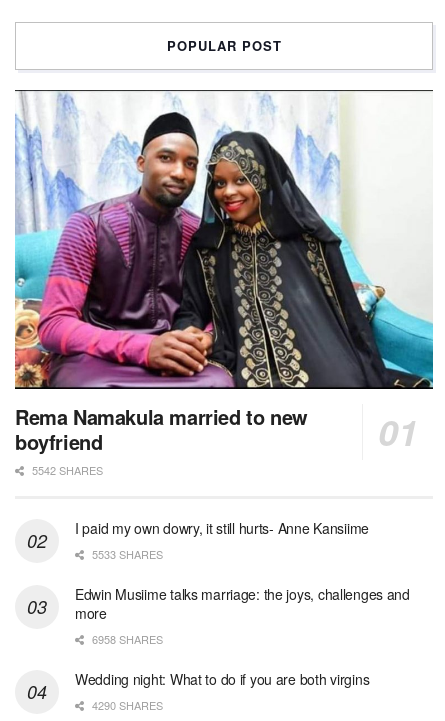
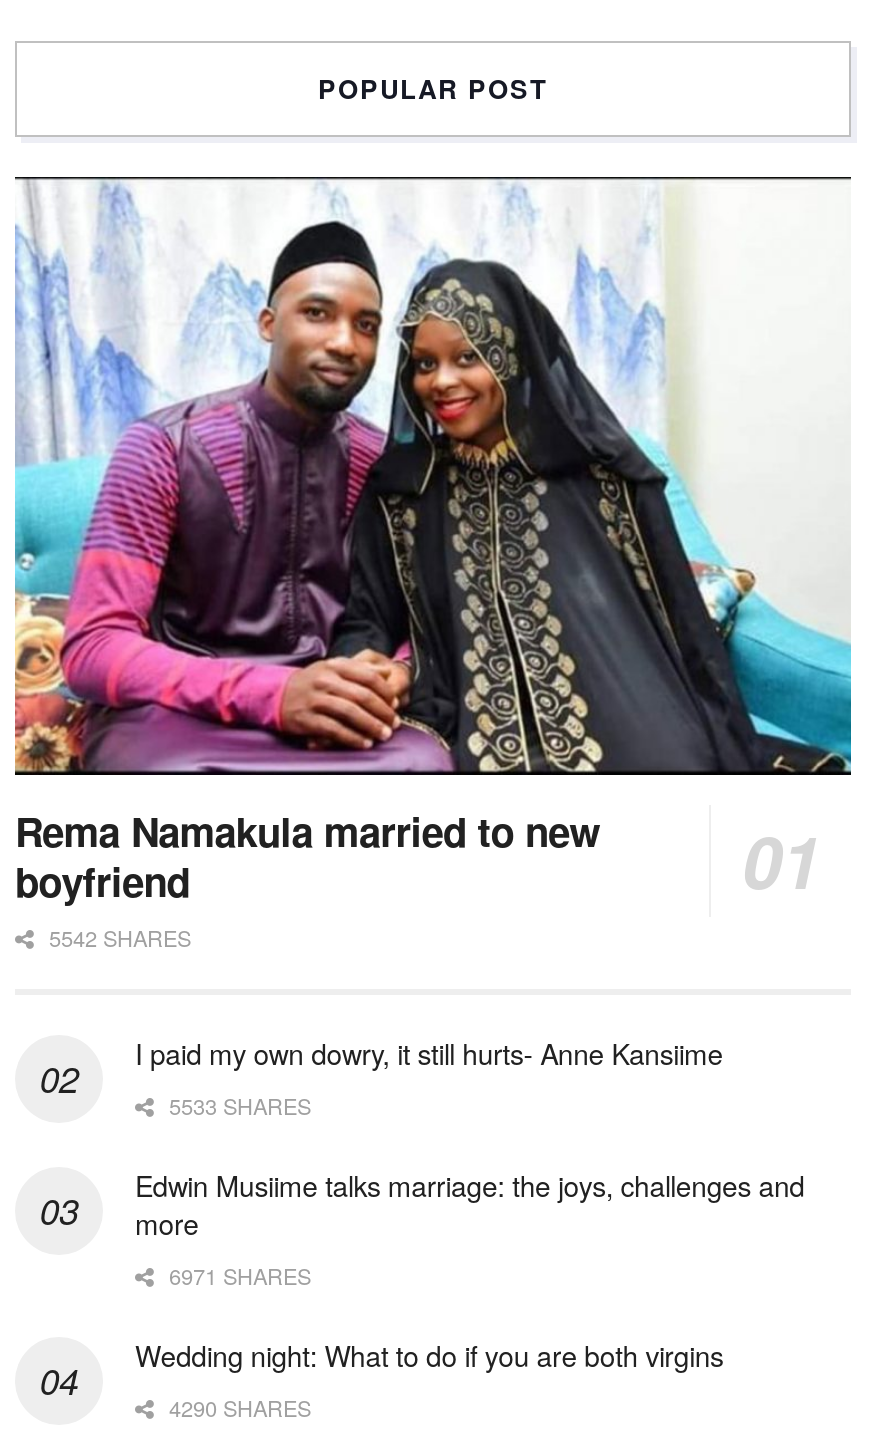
[89,630,163,646] 6958 SHARES -> [163,1258,311,1290] 6971 SHARES

